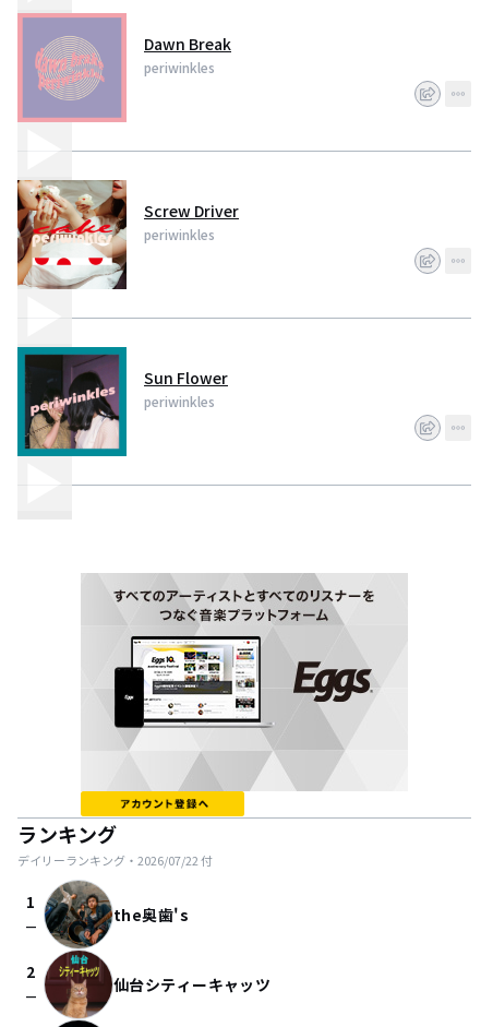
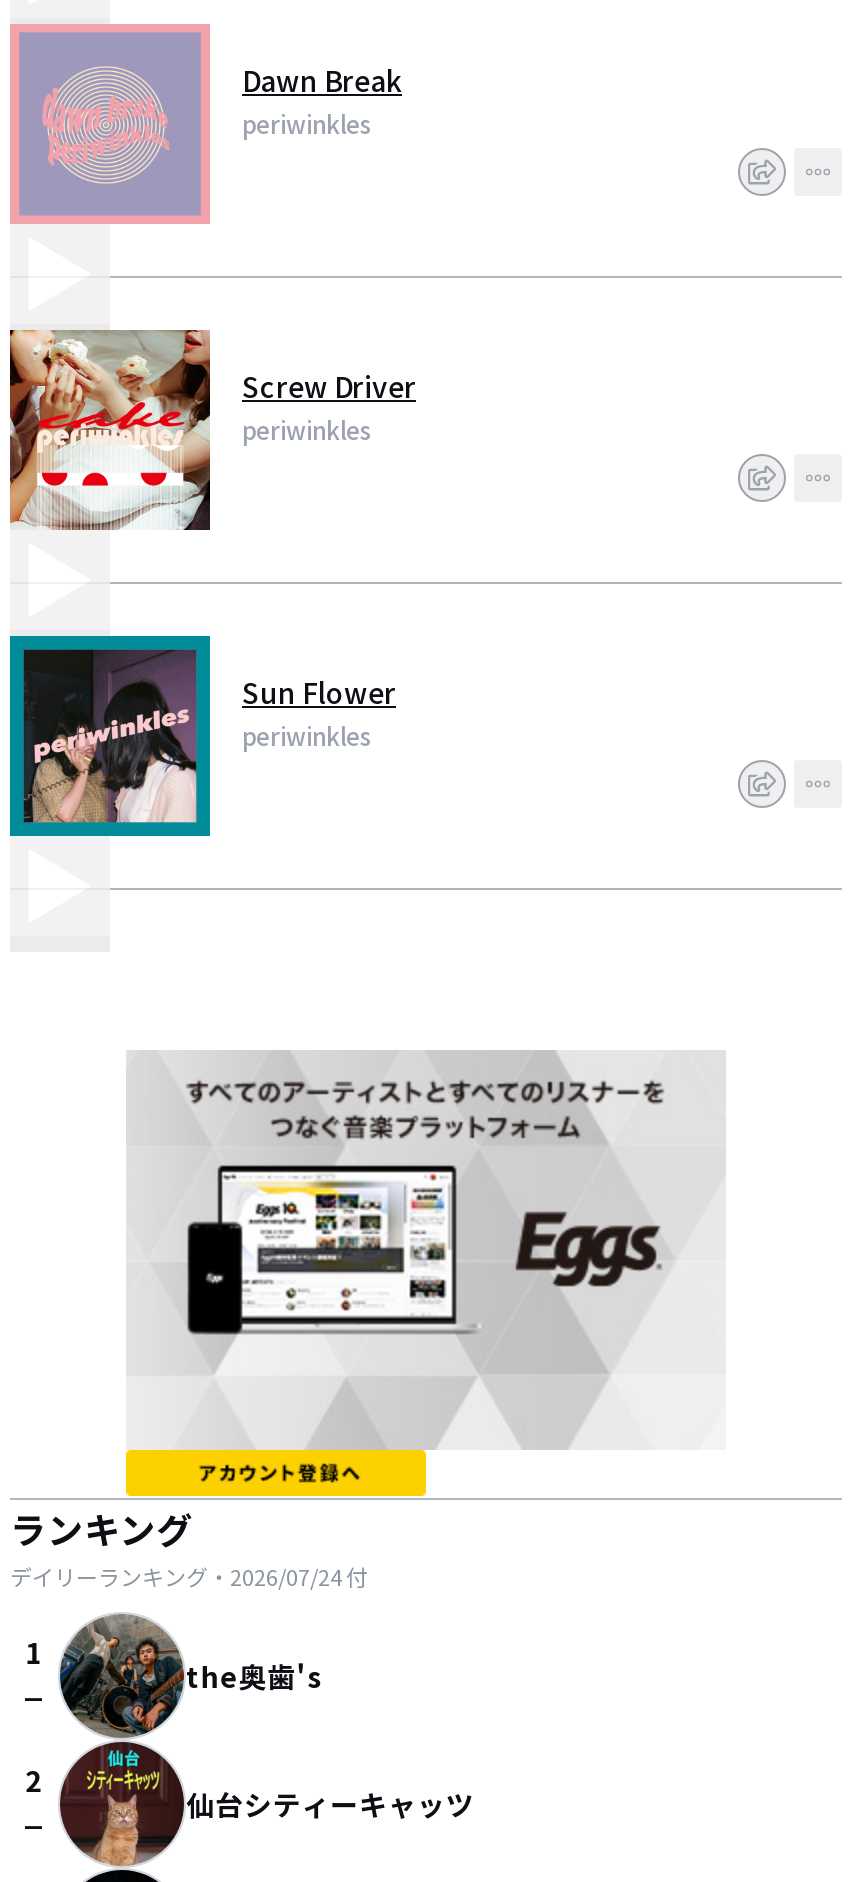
[17,851,213,869] デイリーランキング・2026/07/22付 -> [10,1560,368,1592] デイリーランキング・2026/07/24付

